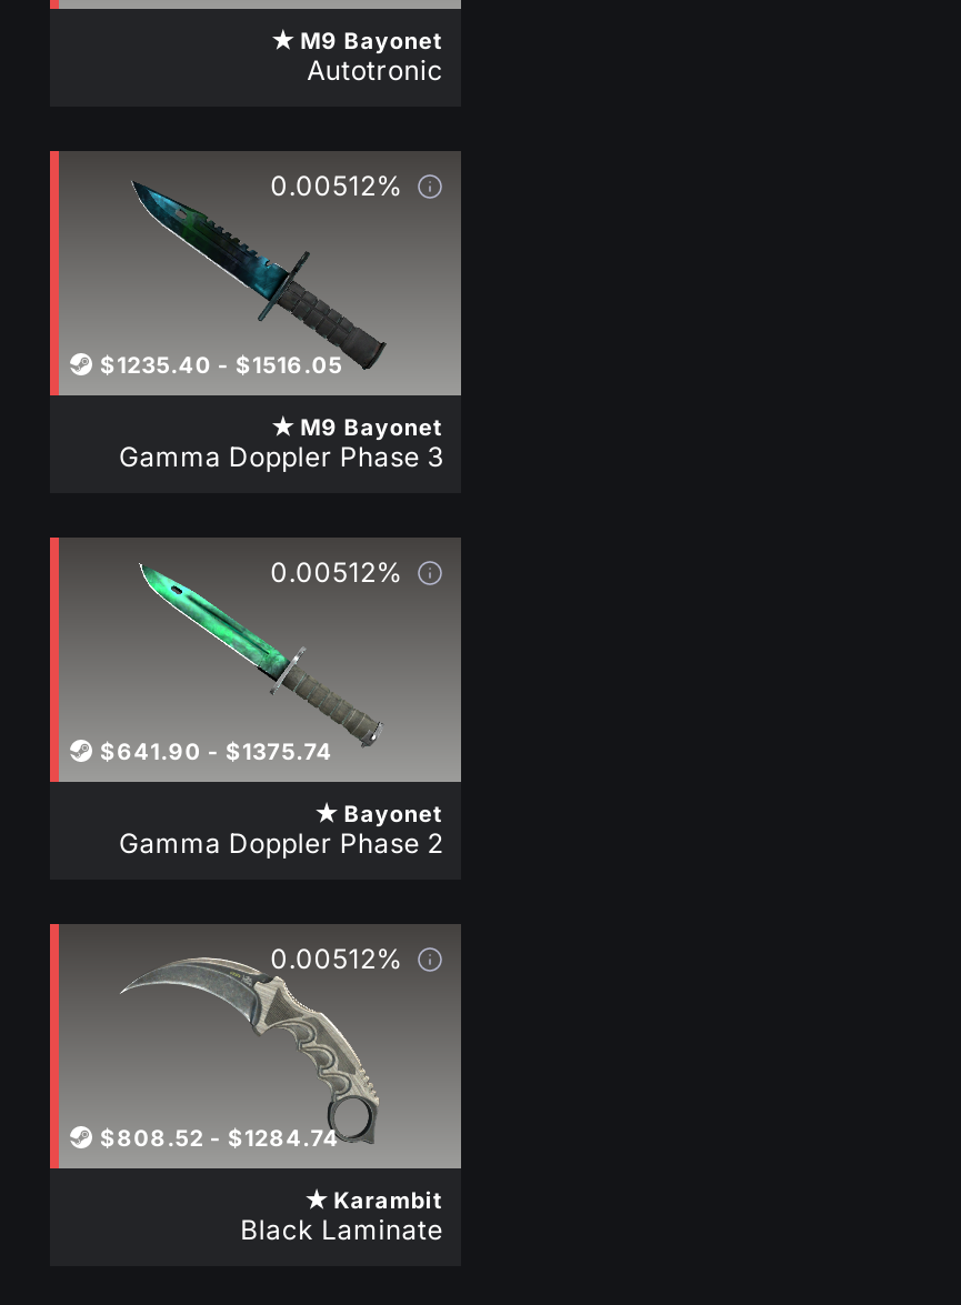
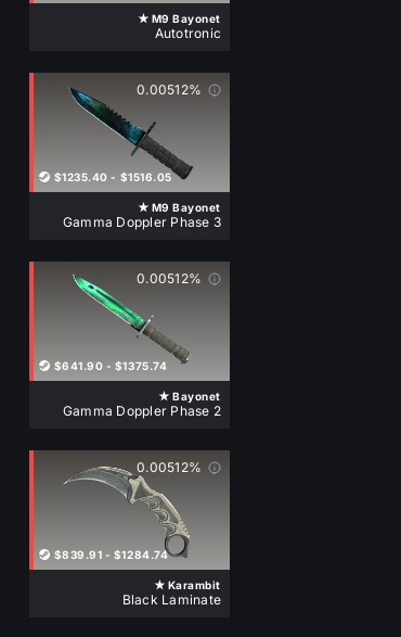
[100,1124,340,1151] $808.52 - $1284.74 -> [54,548,168,561] $839.91 - $1284.74

